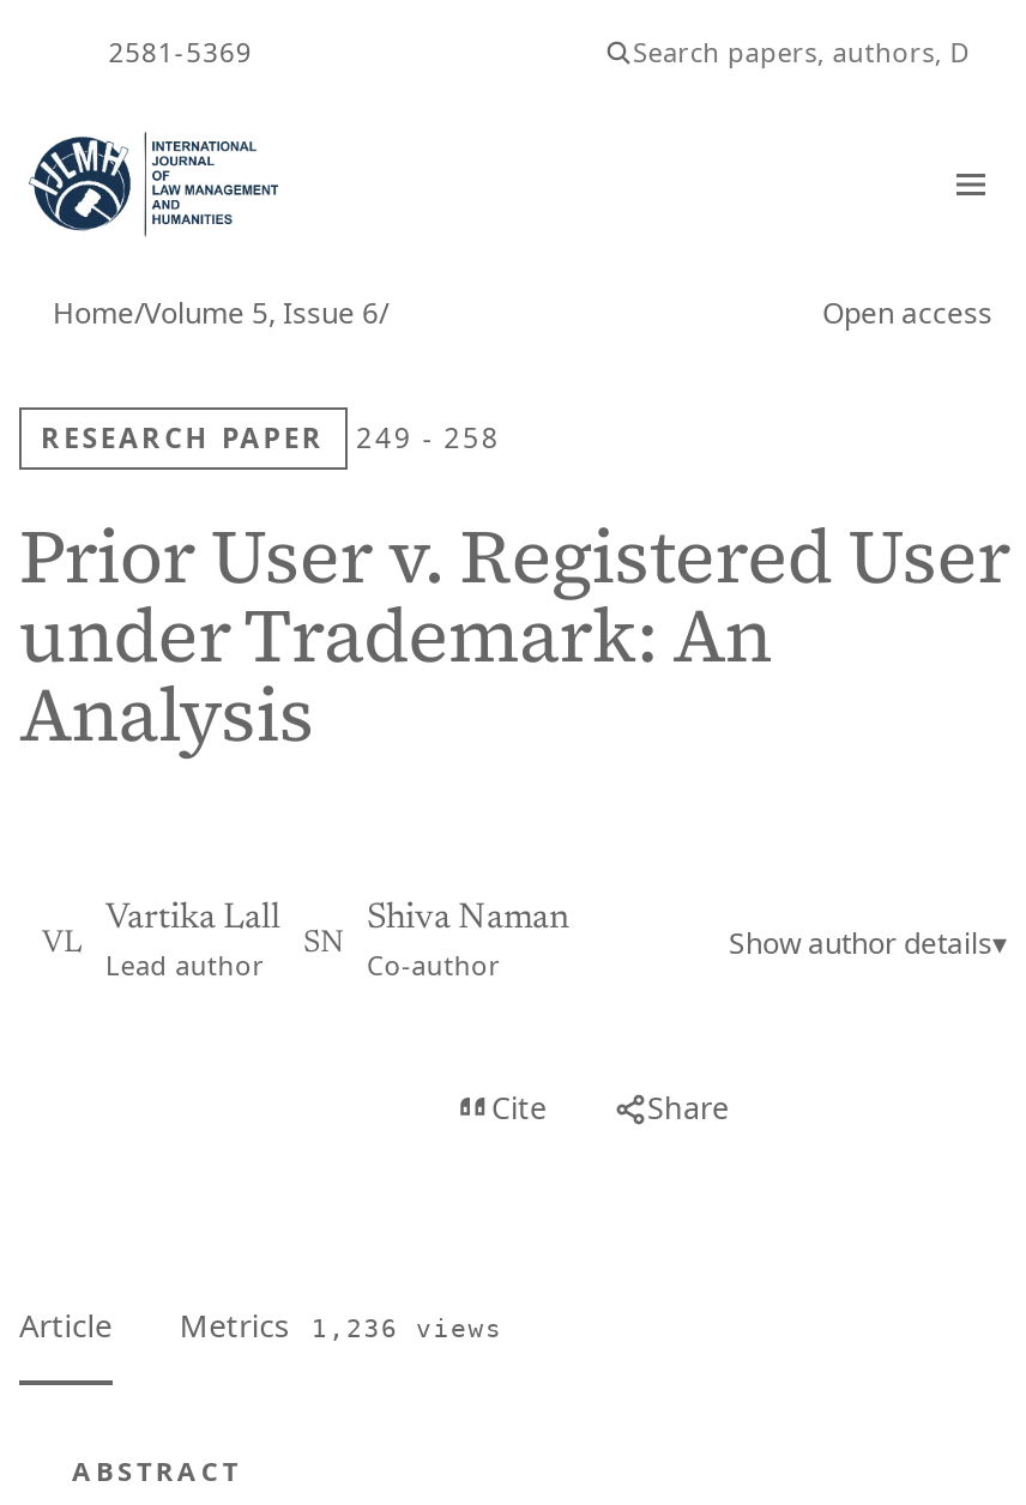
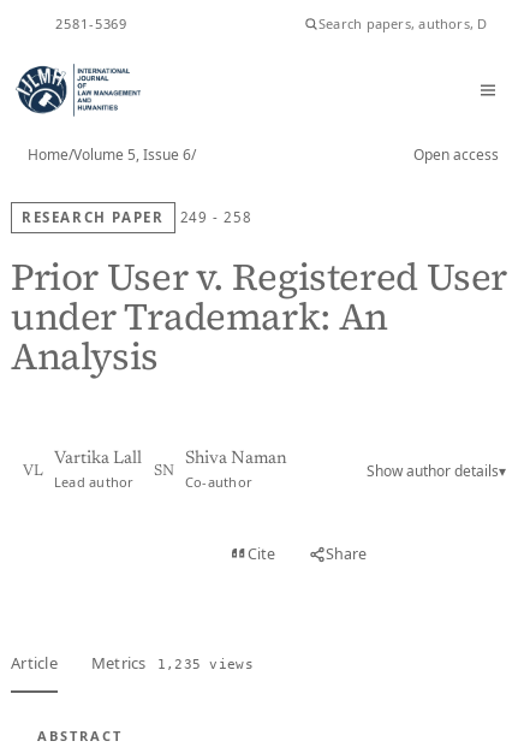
[179,1304,503,1347] Metrics 1,236 views -> [91,652,253,674] Metrics 1,235 views

